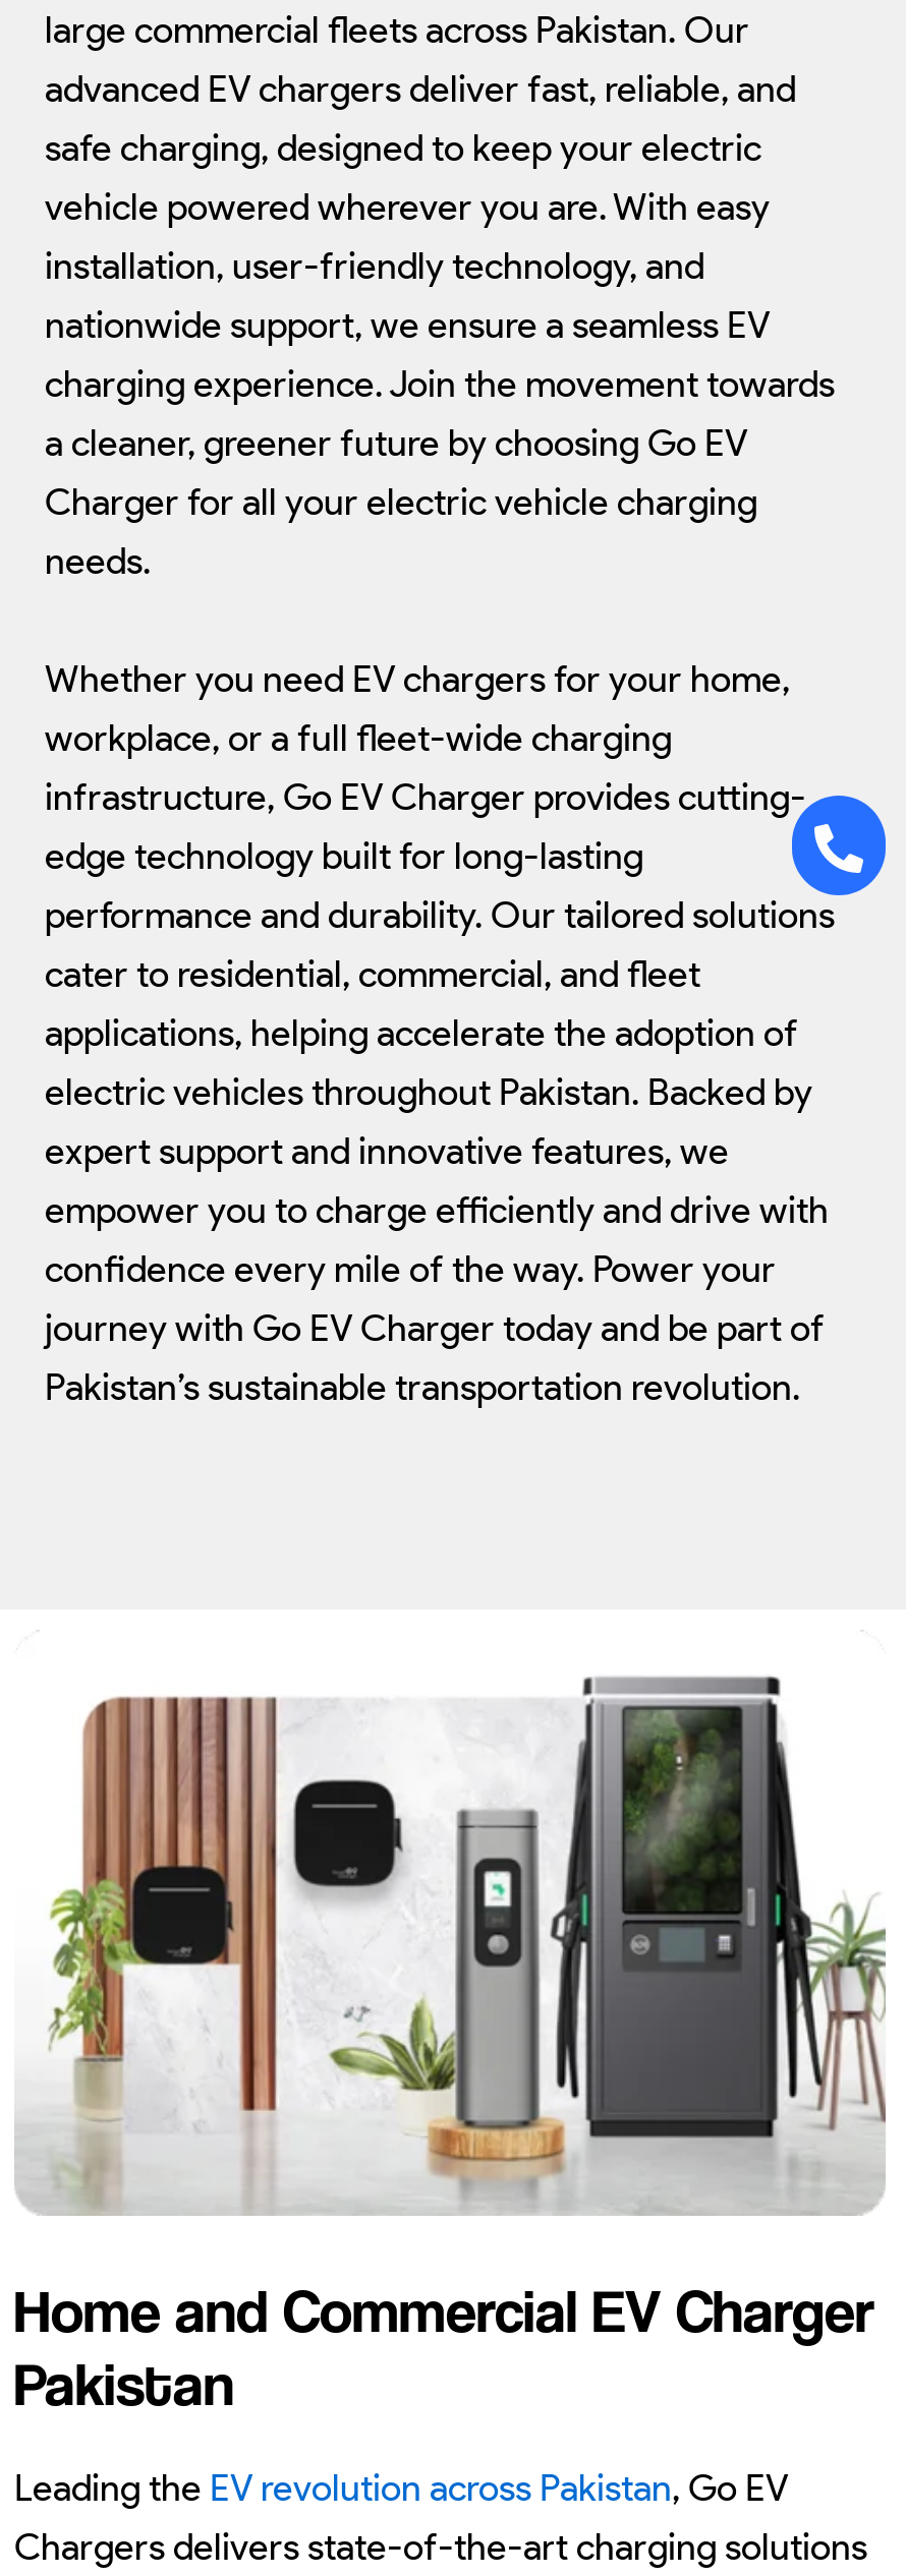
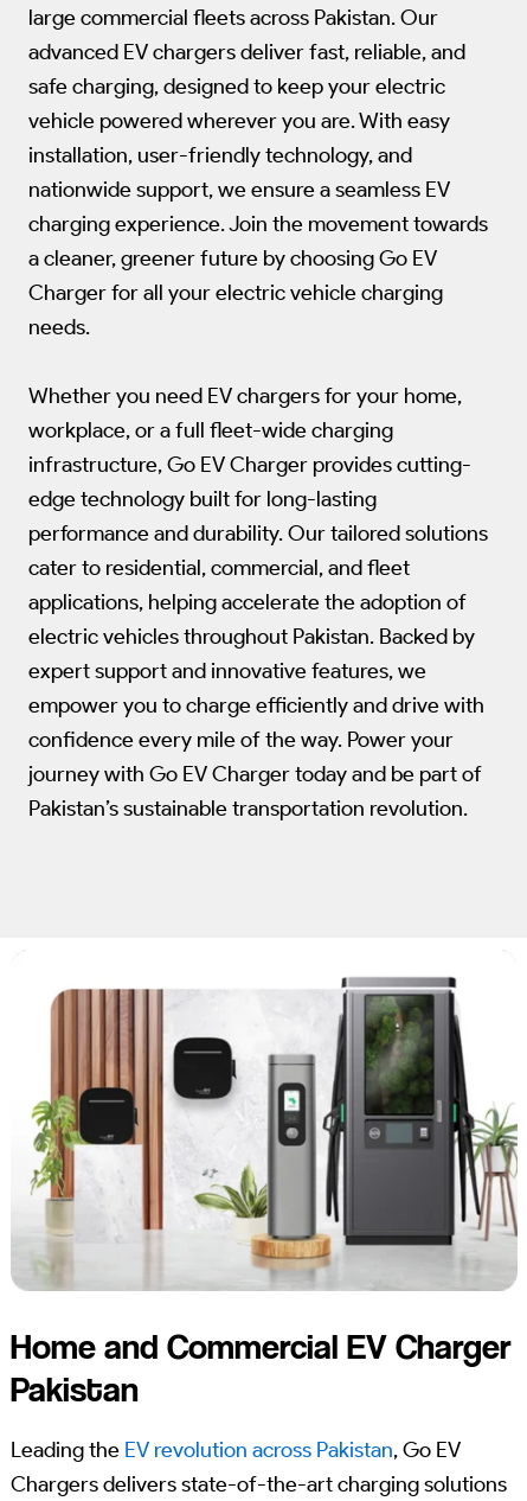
[790,794,888,897] [image] -> none

